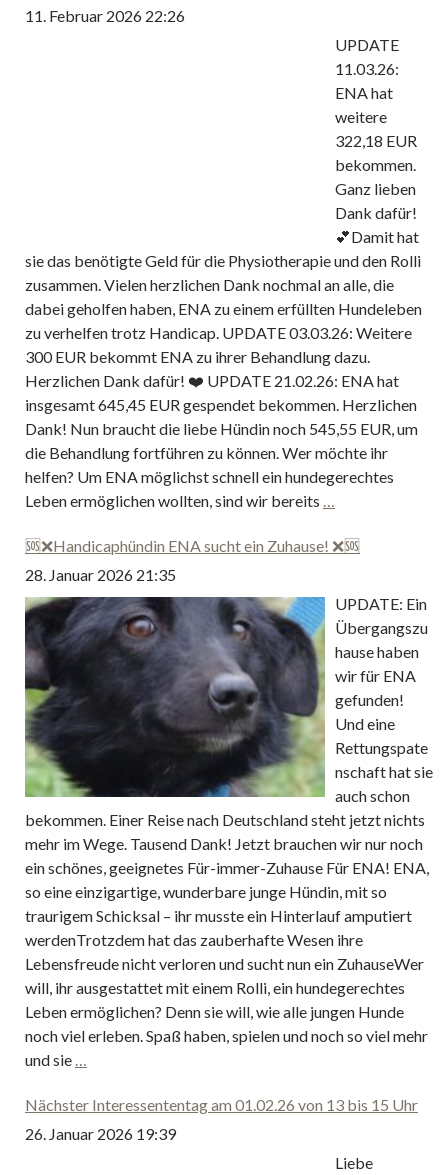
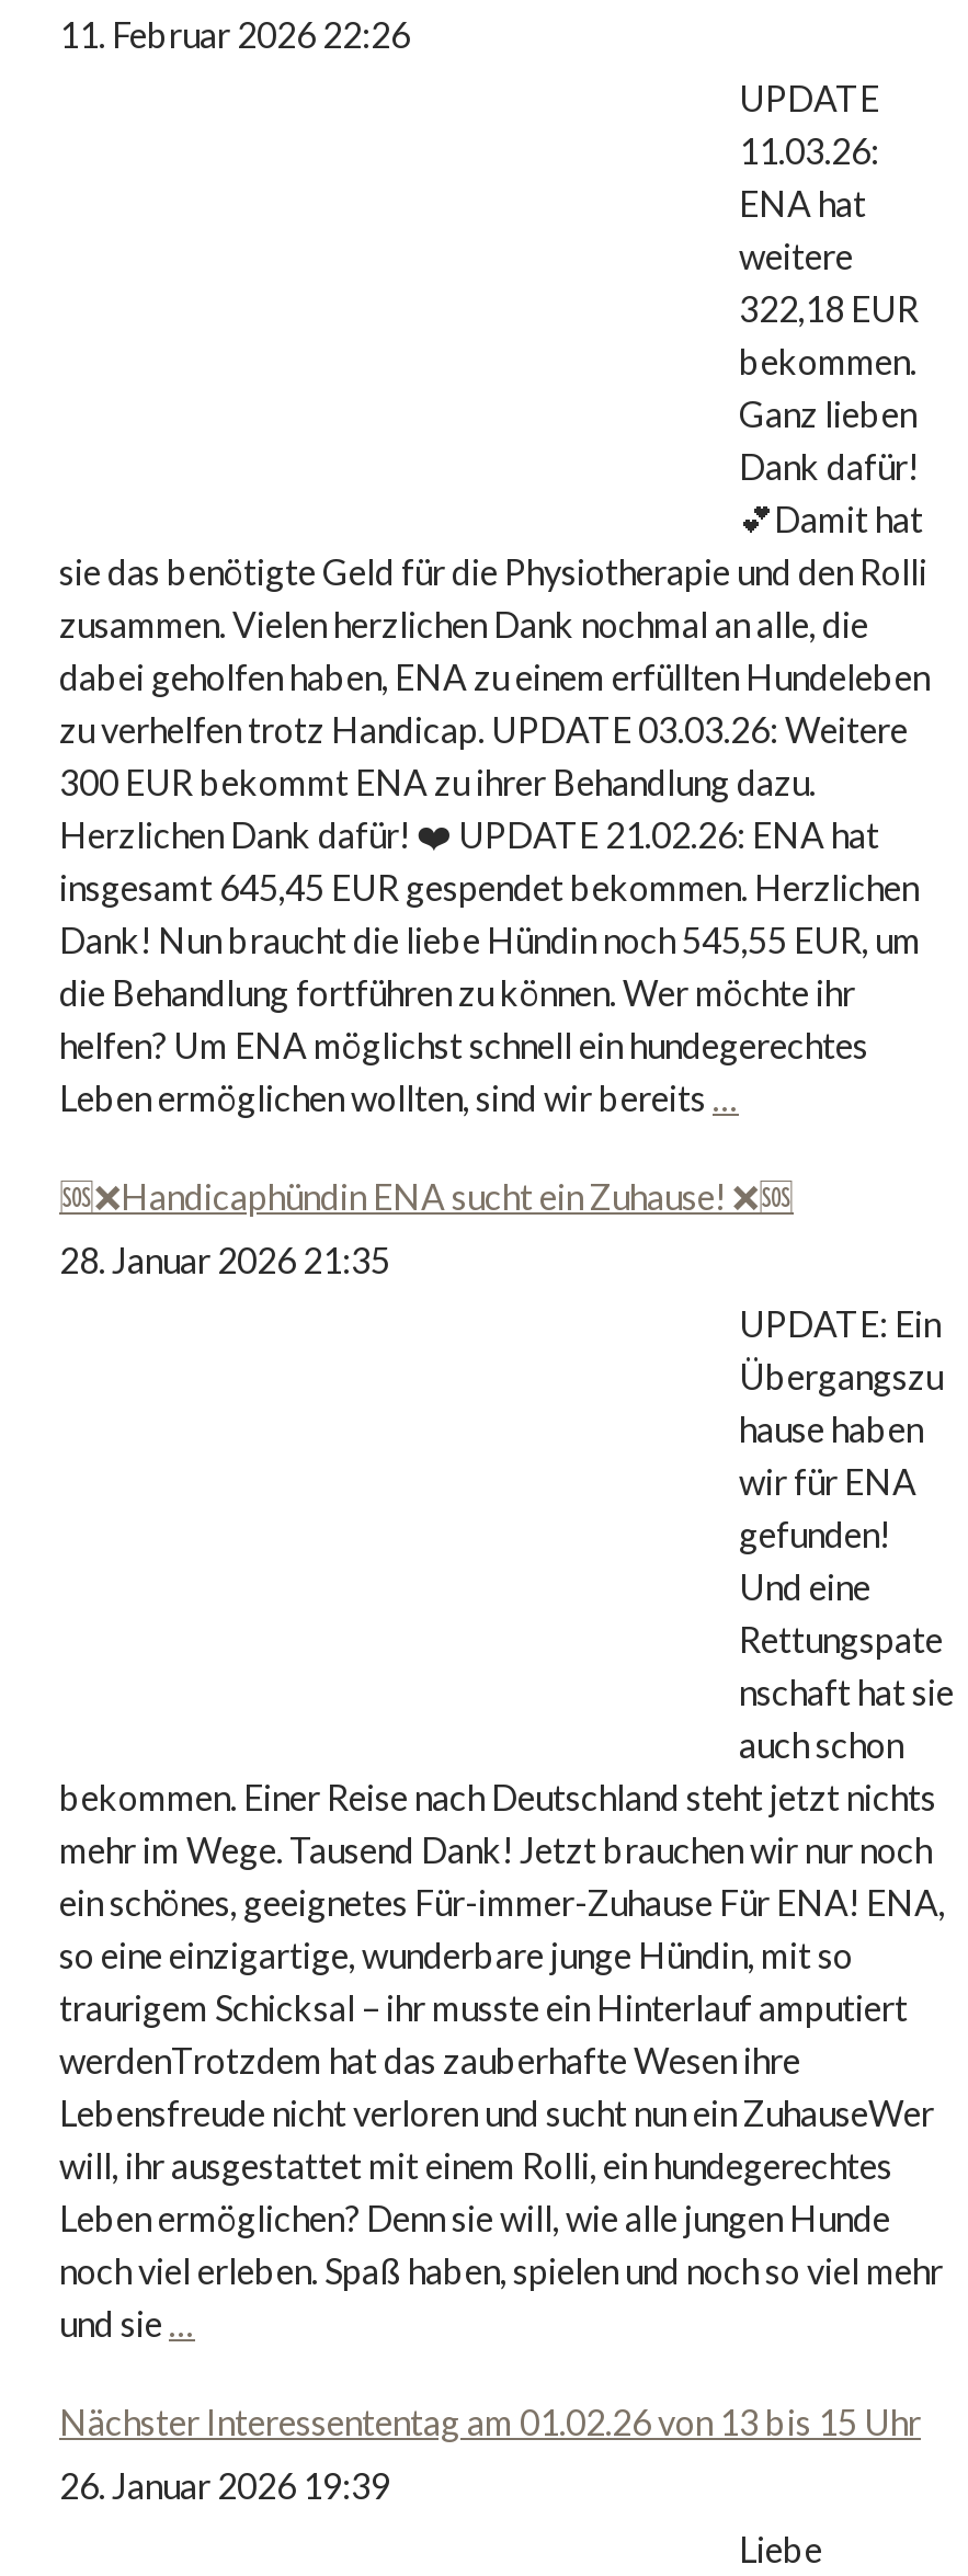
[24,596,326,798] [image] -> none

